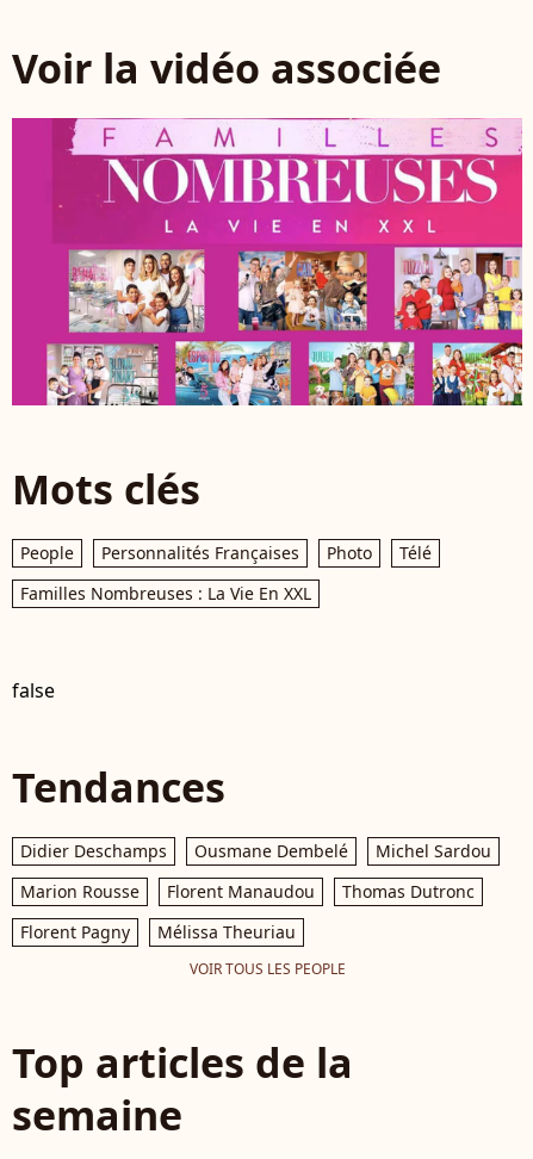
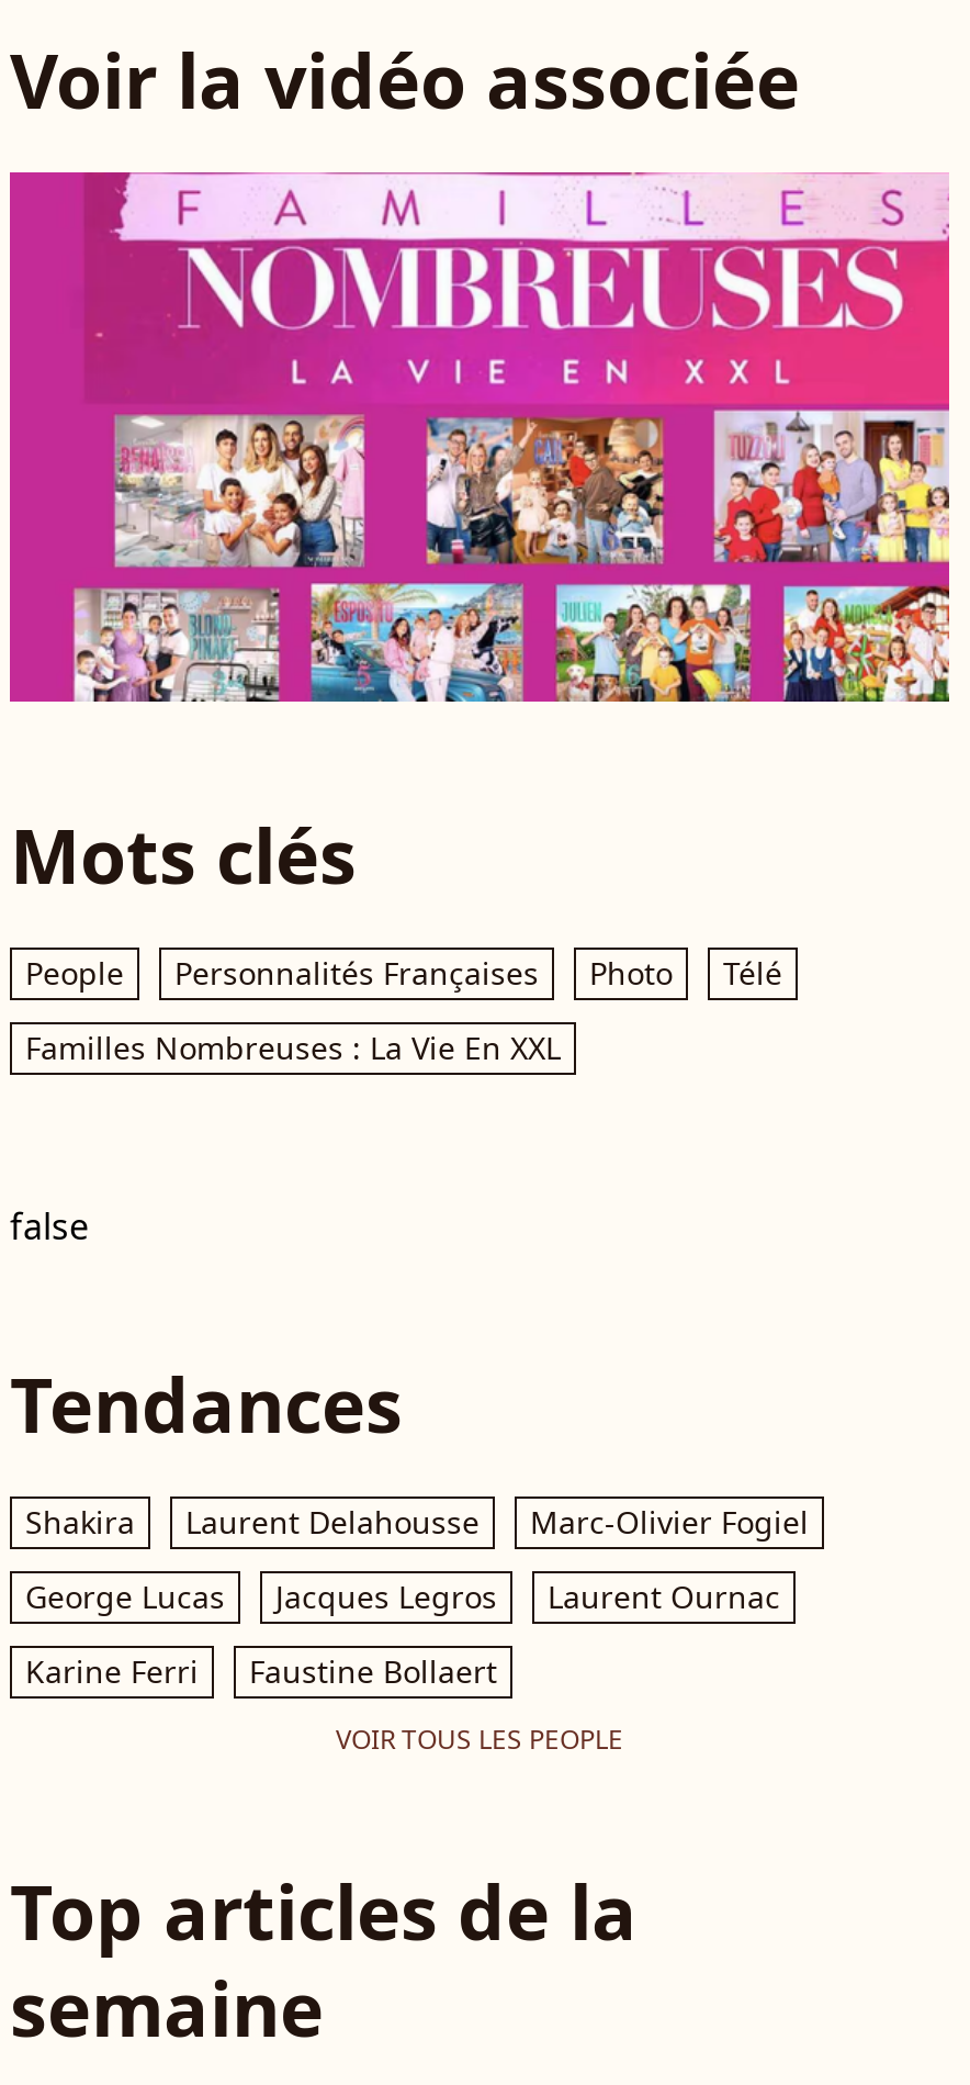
[20,839,491,862] Didier Deschamps | Ousmane Dembelé | Michel Sardou -> [25,1501,809,1543] Shakira | Laurent Delahousse | Marc-Olivier Fogiel
[20,880,475,903] Marion Rousse | Florent Manaudou | Thomas Dutronc -> [25,1576,780,1617] George Lucas | Jacques Legros | Laurent Ournac
[20,921,296,943] Florent Pagny | Mélissa Theuriau -> [25,1650,497,1692] Karine Ferri | Faustine Bollaert

